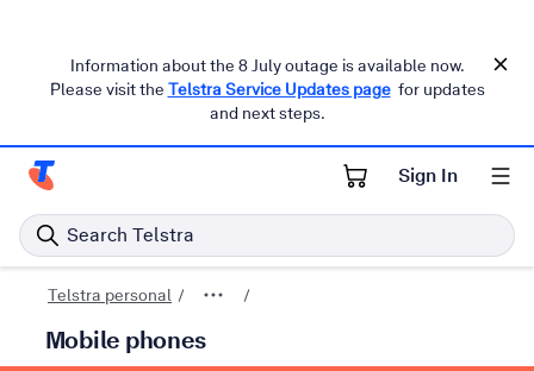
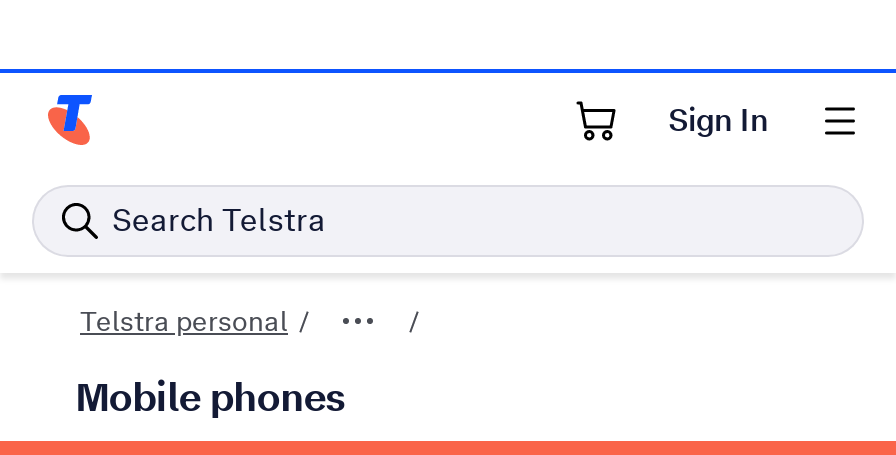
[49,55,485,124] Information about the 8 July outage is available now. | Please visit the Telstra Service Updates page for updates | and next steps. -> none

